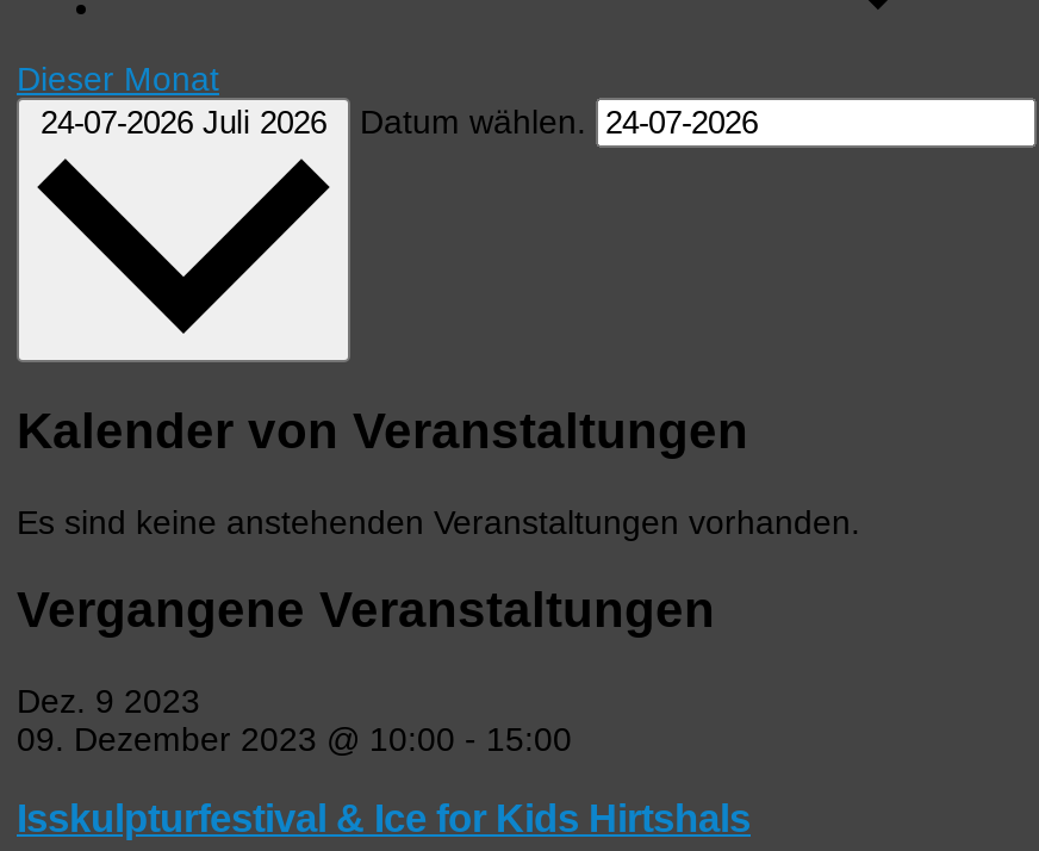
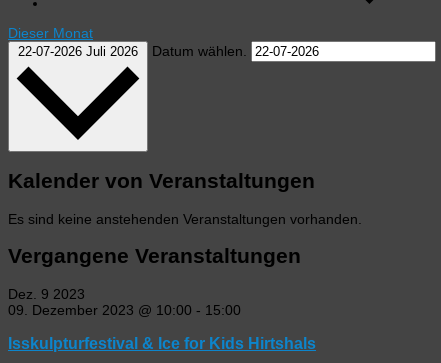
[41,105,326,141] 24-07-2026 Juli 2026 -> [18,44,138,59] 22-07-2026 Juli 2026

